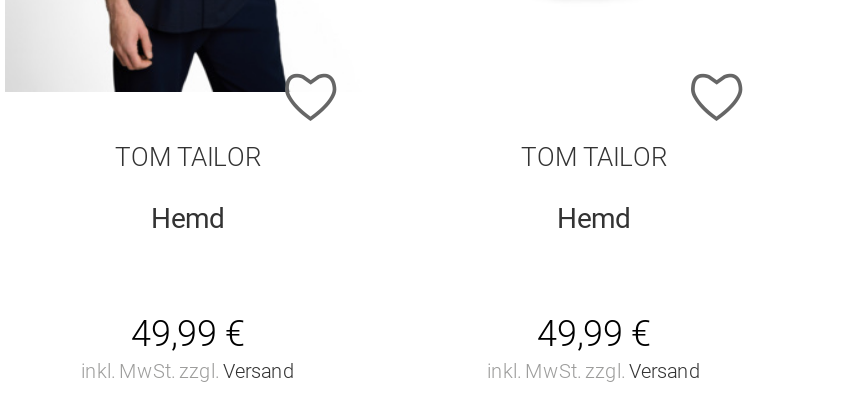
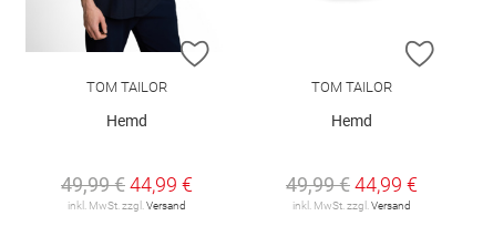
[131,312,245,354] 49,99 € -> [61,173,193,196] 49,99 € 44,99 €
[537,312,651,354] 49,99 € -> [286,173,418,196] 49,99 € 44,99 €

